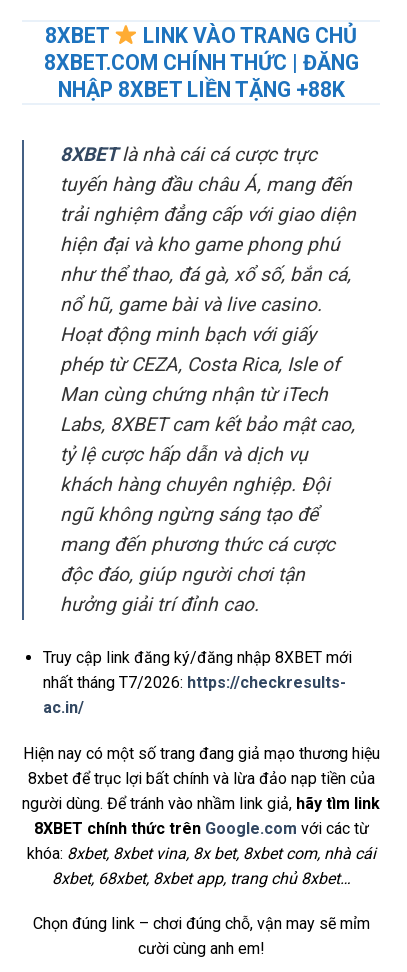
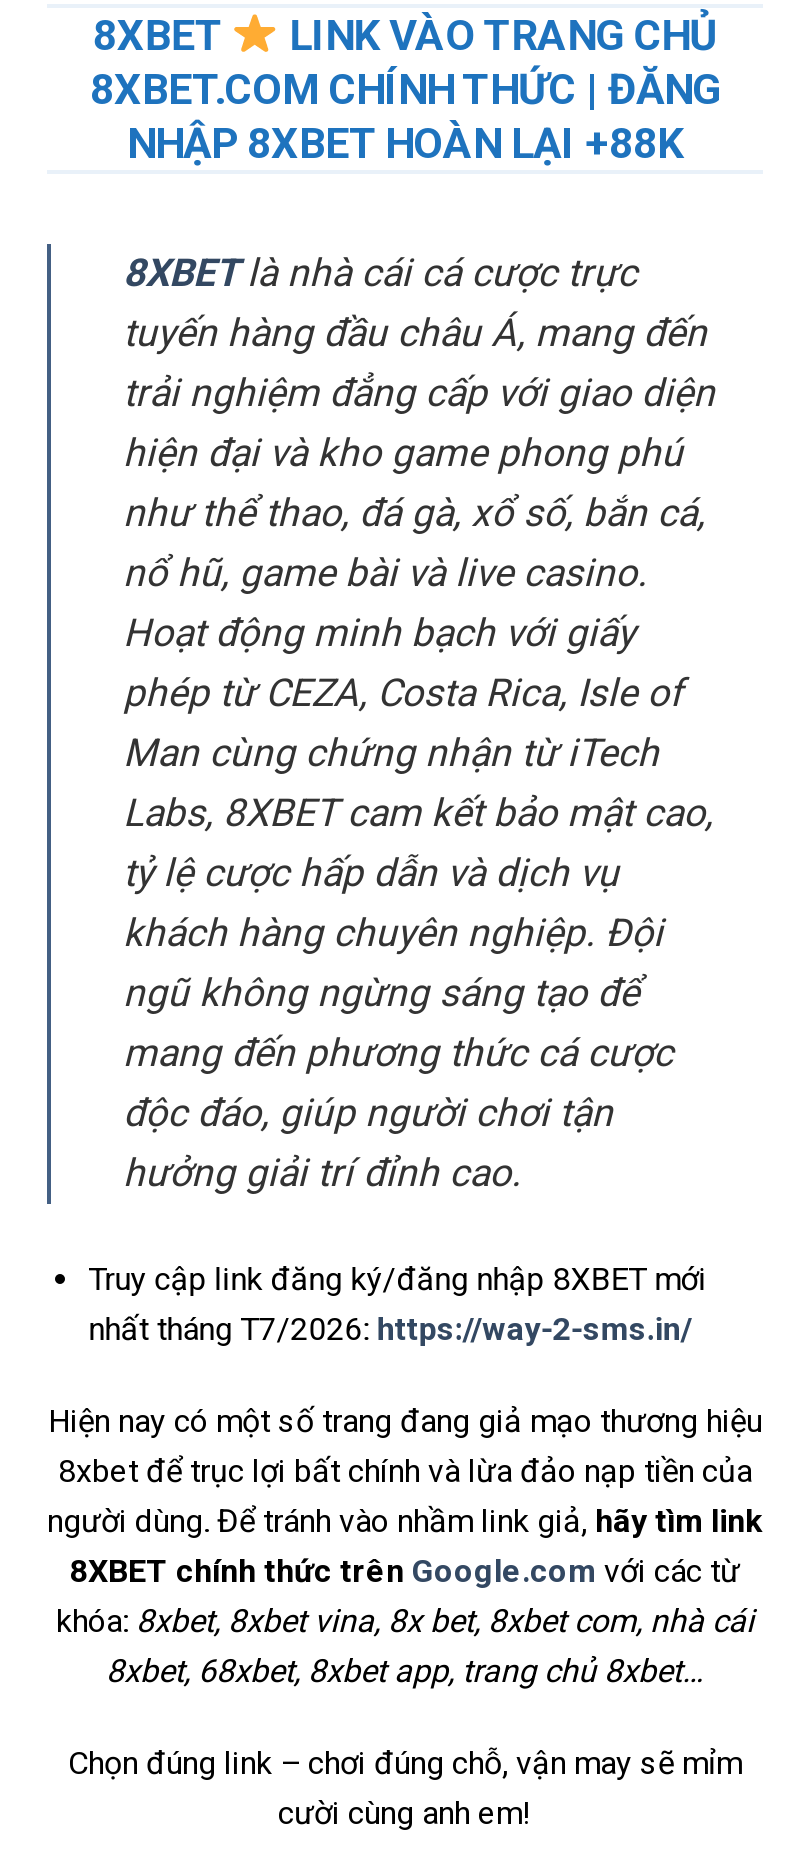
[57,77,344,102] NHẬP 8XBET LIỀN TẶNG +88K -> [127,117,683,167] NHẬP 8XBET HOÀN LẠI +88K
[43,673,346,717] nhất tháng T7/2026: https://checkresults- | ac.in/ -> [89,1310,693,1348] nhất tháng T7/2026: https://way-2-sms.in/

